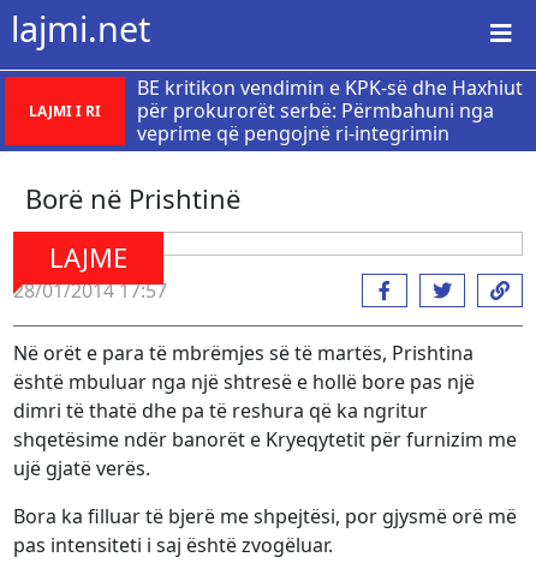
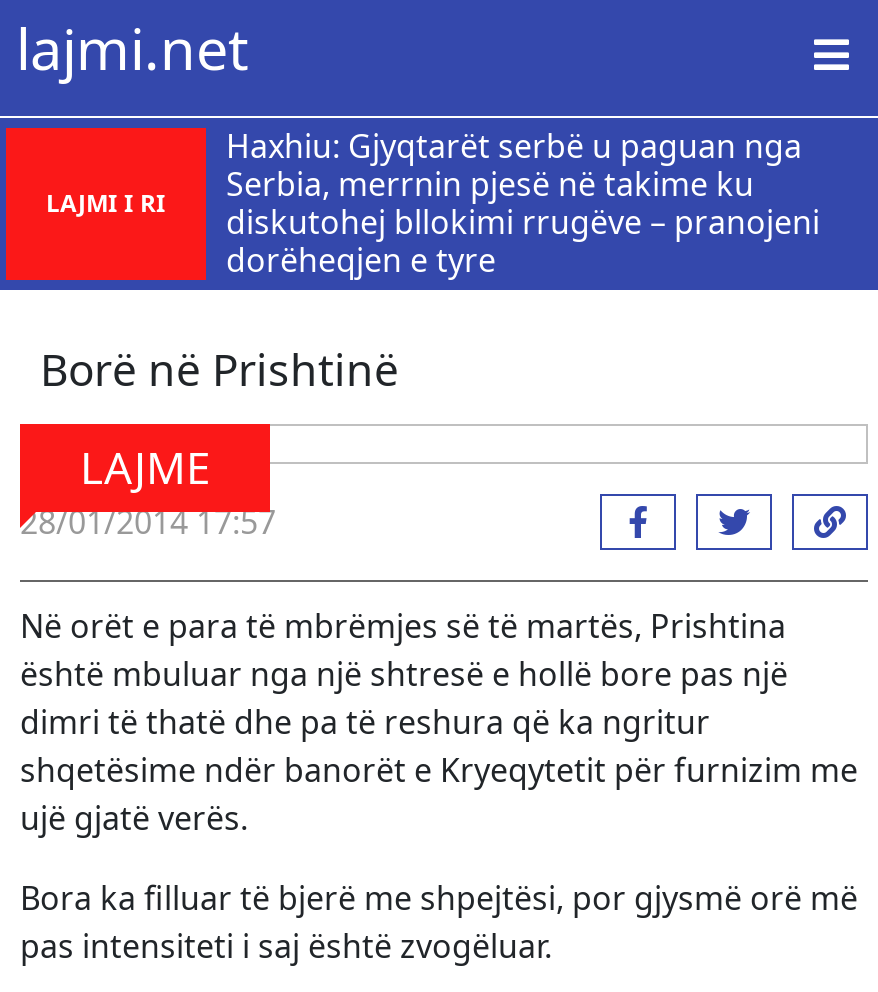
[137,74,523,146] BE kritikon vendimin e KPK-së dhe Haxhiut | për prokurorët serbë: Përmbahuni nga | veprime që pengojnë ri-integrimin -> [226,124,820,282] Haxhiu: Gjyqtarët serbë u paguan nga | Serbia, merrnin pjesë në takime ku | diskutohej bllokimi rrugëve – pranojeni | dorëheqjen e tyre

